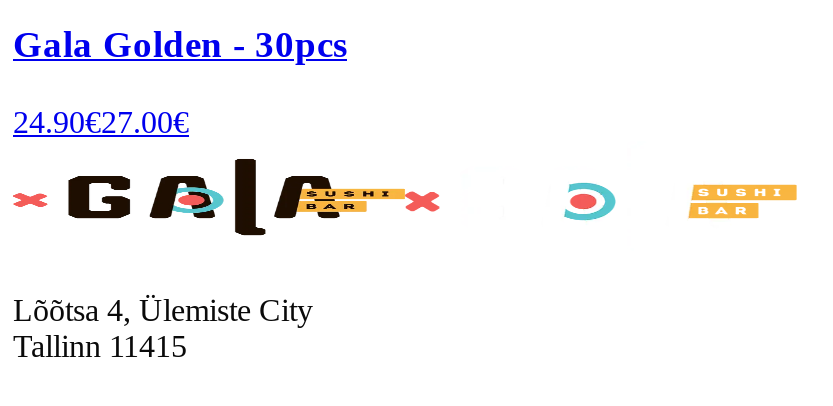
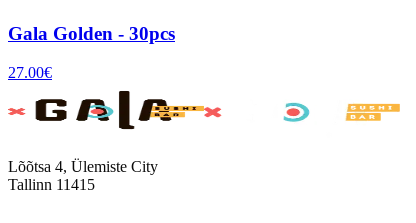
[13,105,189,139] 24.90€27.00€ -> [8,64,52,81] 27.00€

